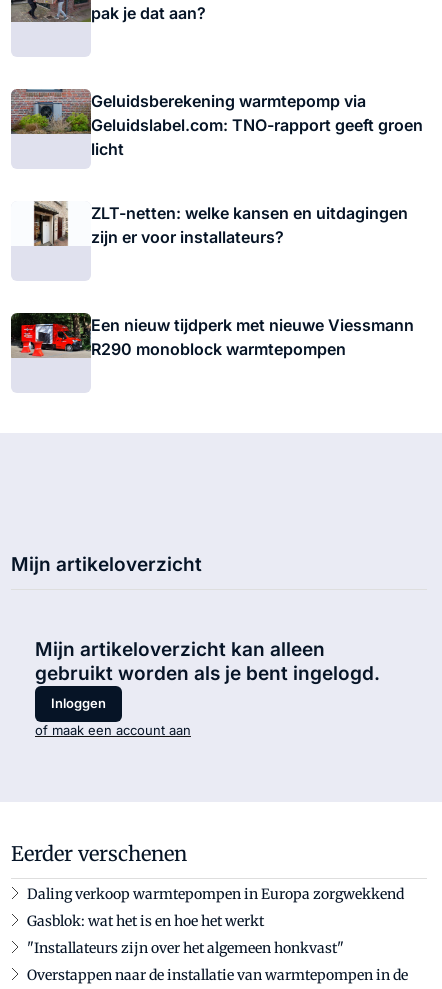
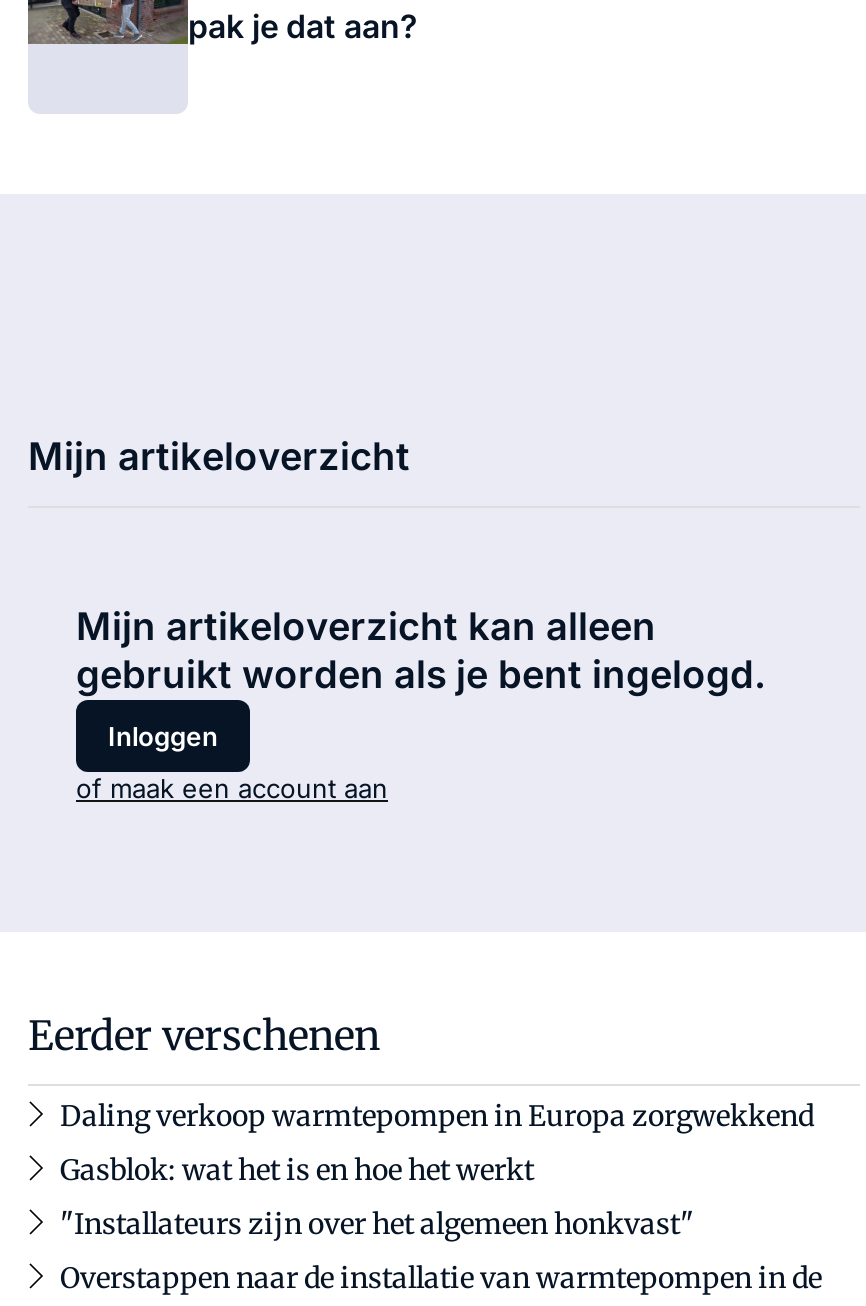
[10,88,423,247] [image] | Geluidsberekening warmtepomp via | Geluidslabel.com: TNO-rapport geeft groen | licht | ZLT-netten: welke kansen en uitdagingen | zijn er voor installateurs? -> none
[33,200,69,247] [image] -> none
[11,302,414,359] [image] | Een nieuw tijdperk met nieuwe Viessmann | R290 monoblock warmtepompen -> none

